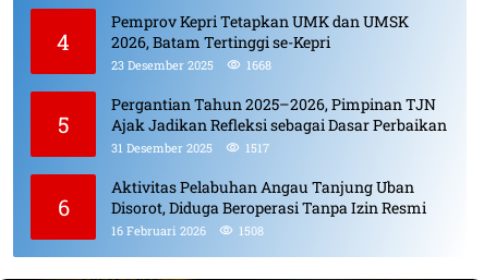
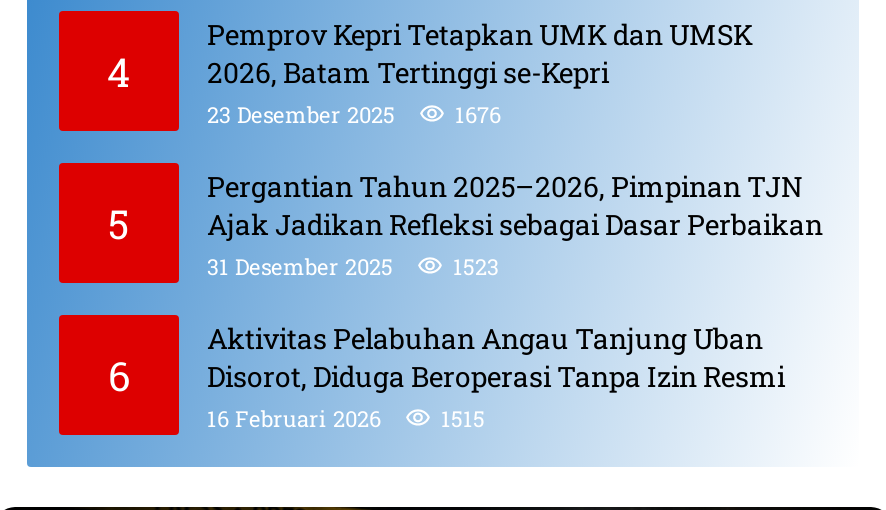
[111,56,271,73] 23 Desember 2025 1668 -> [207,100,501,130] 23 Desember 2025 1676
[111,139,269,156] 31 Desember 2025 1517 -> [207,252,499,282] 31 Desember 2025 1523
[111,222,264,238] 16 Februari 2026 1508 -> [207,404,485,434] 16 Februari 2026 1515

